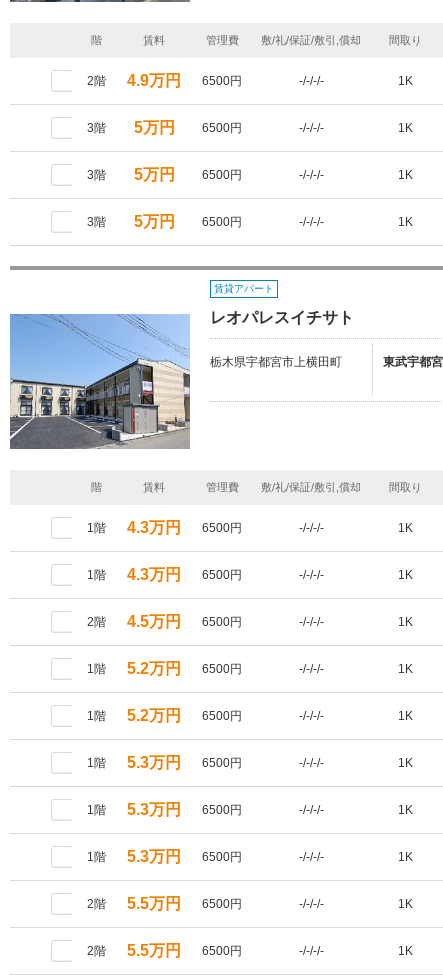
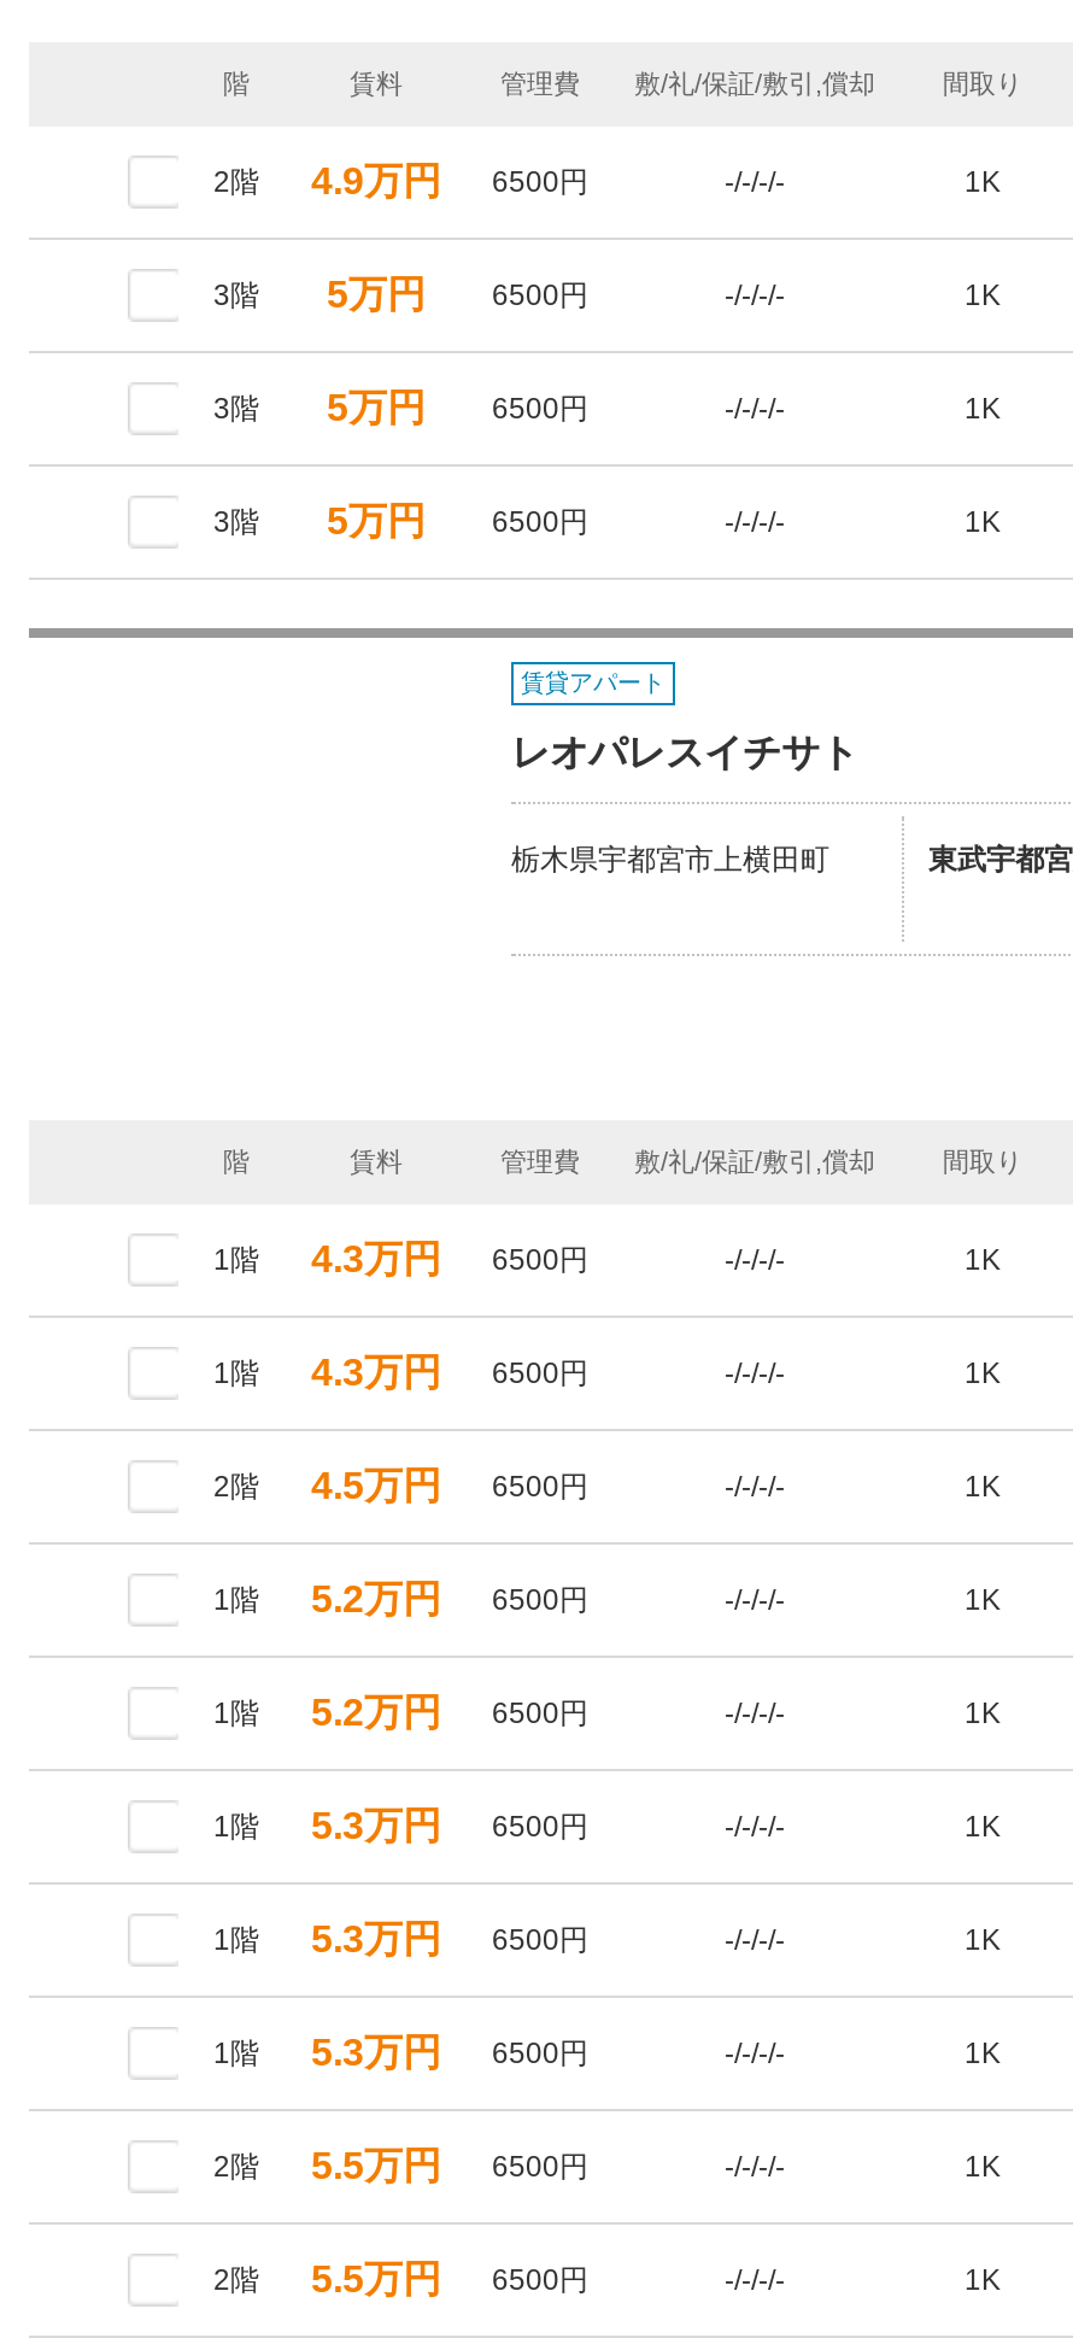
[9,313,191,450] [image] -> none

